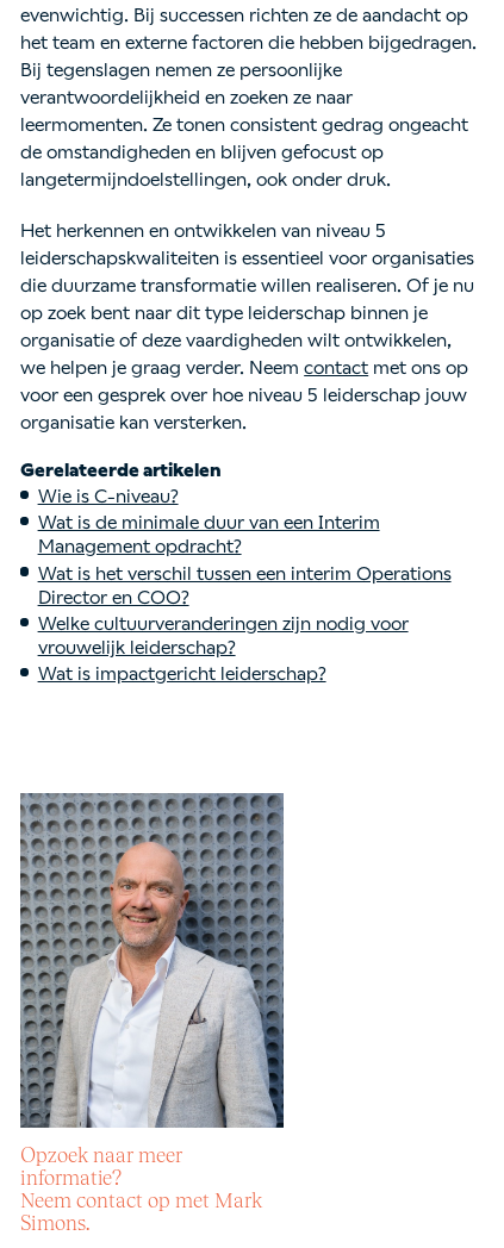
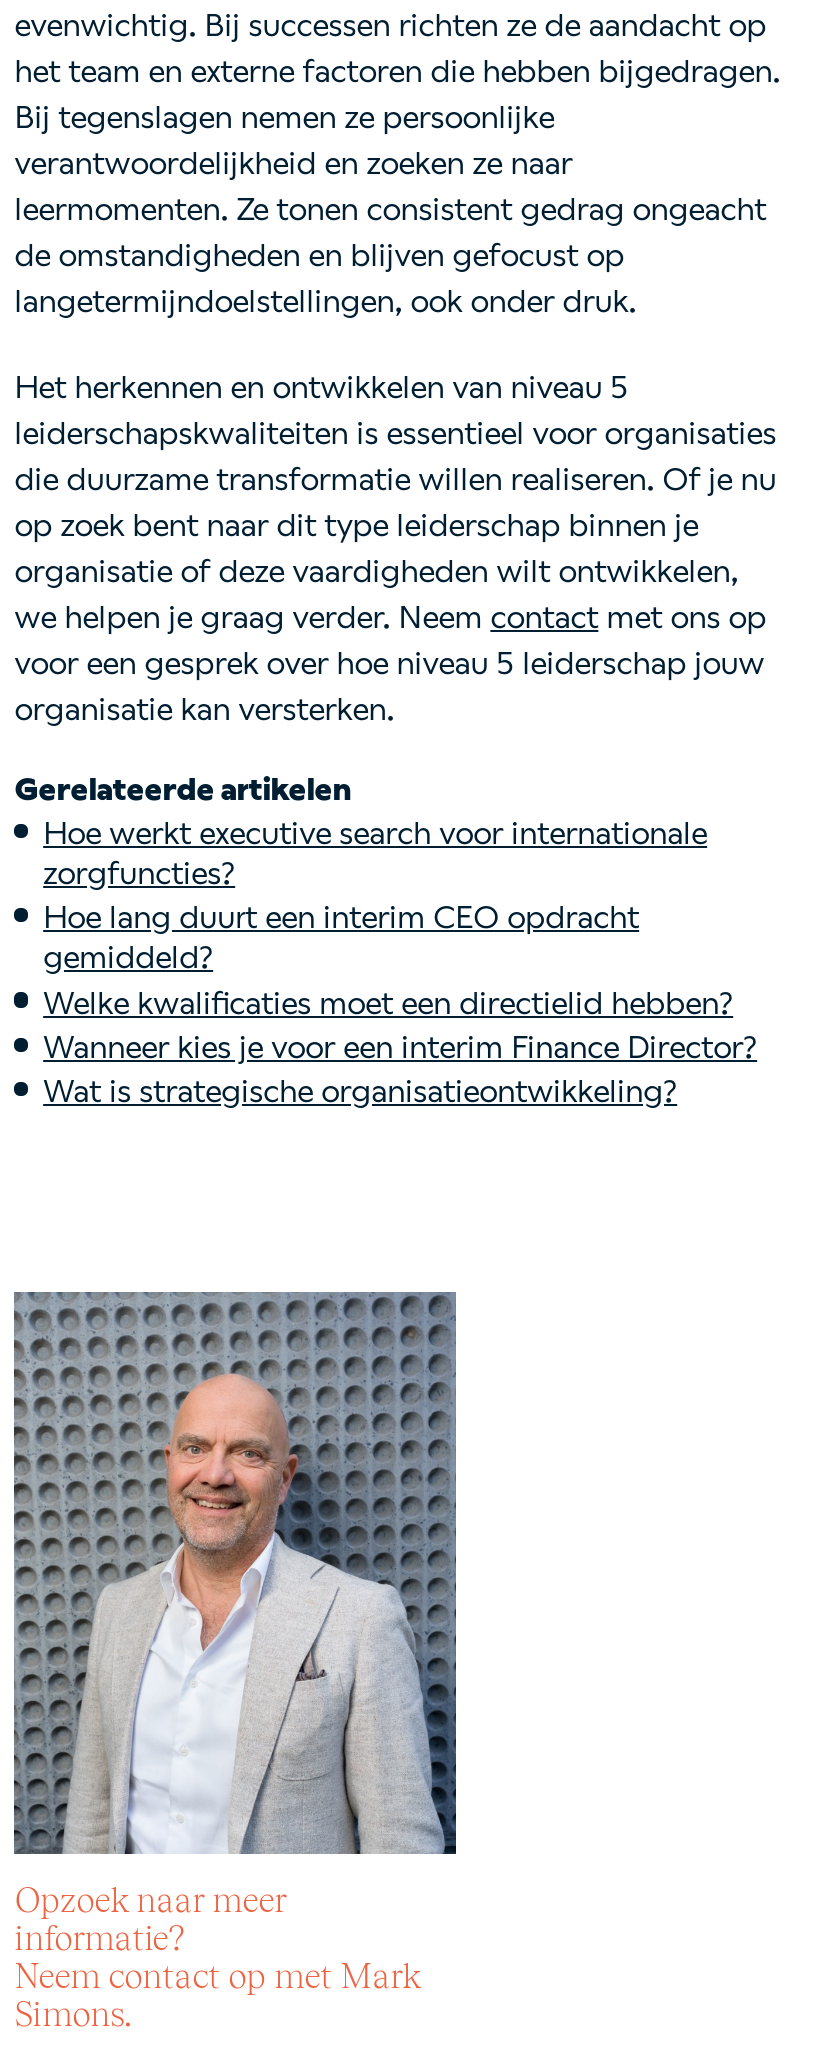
[38,486,451,685] Wie is C-niveau? | Wat is de minimale duur van een Interim | Management opdracht? | Wat is het verschil tussen een interim Operations | Director en COO? | Welke cultuurveranderingen zijn nodig voor | vrouwelijk leiderschap? | Wat is impactgericht leiderschap? -> [43,816,757,1111] Hoe werkt executive search voor internationale | zorgfuncties? | Hoe lang duurt een interim CEO opdracht | gemiddeld? | Welke kwalificaties moet een directielid hebben? | Wanneer kies je voor een interim Finance Director? | Wat is strategische organisatieontwikkeling?

